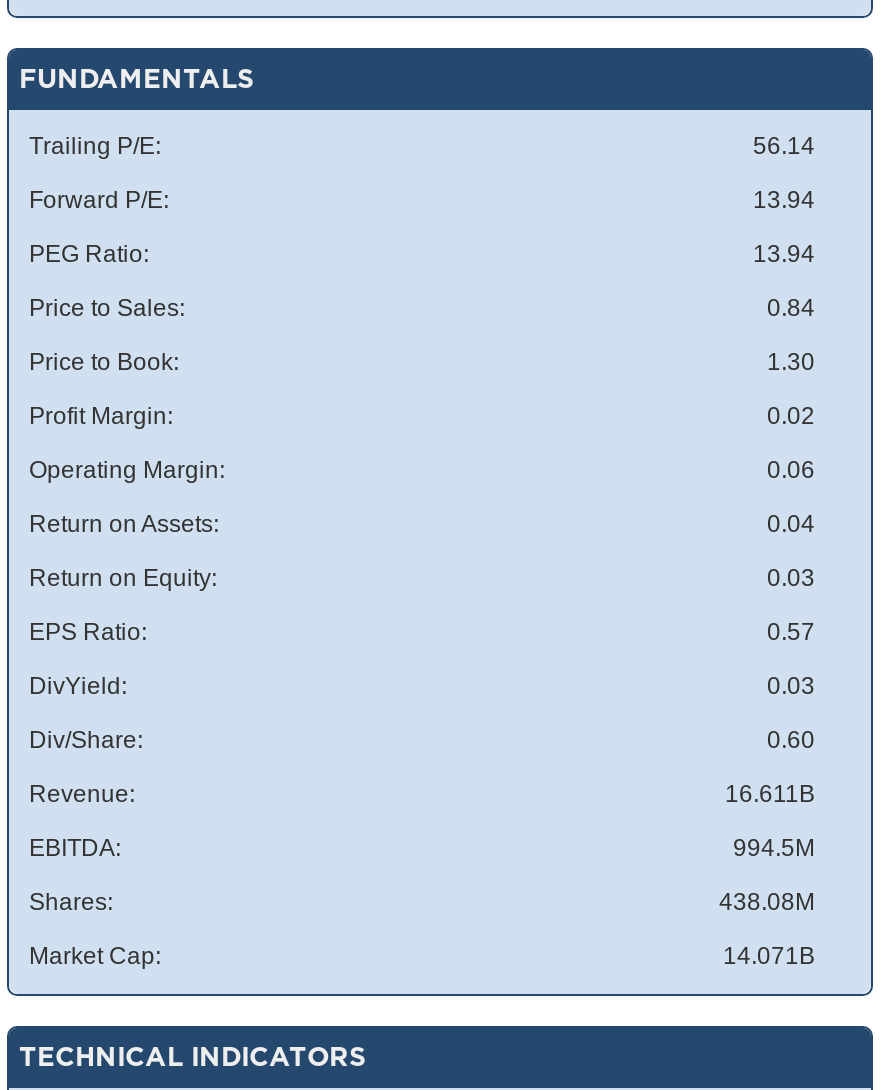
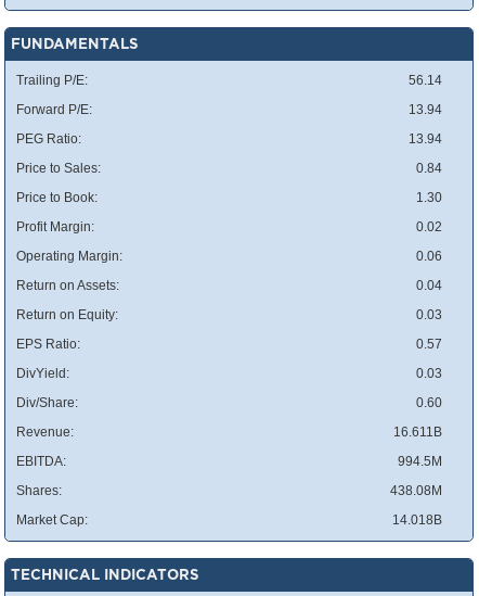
[723,942,815,970] 14.071B -> [392,513,442,528] 14.018B

